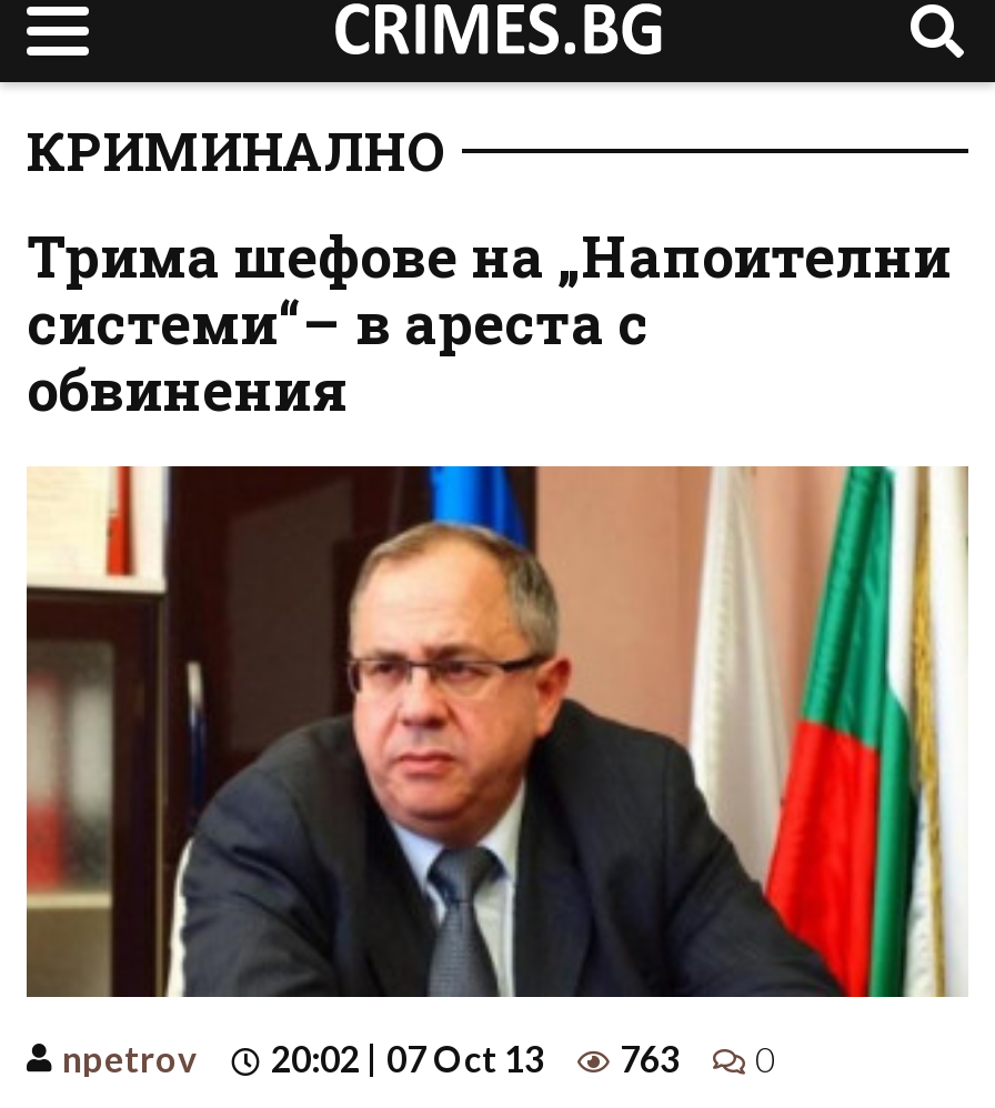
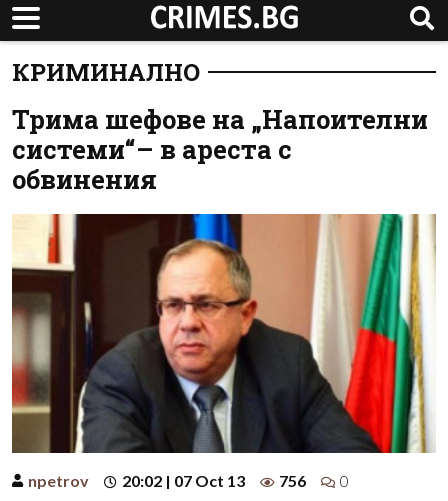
[620,1036,680,1078] 763 -> [279,470,306,489] 756

